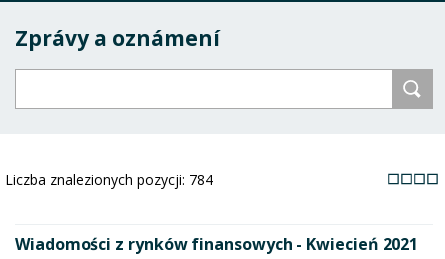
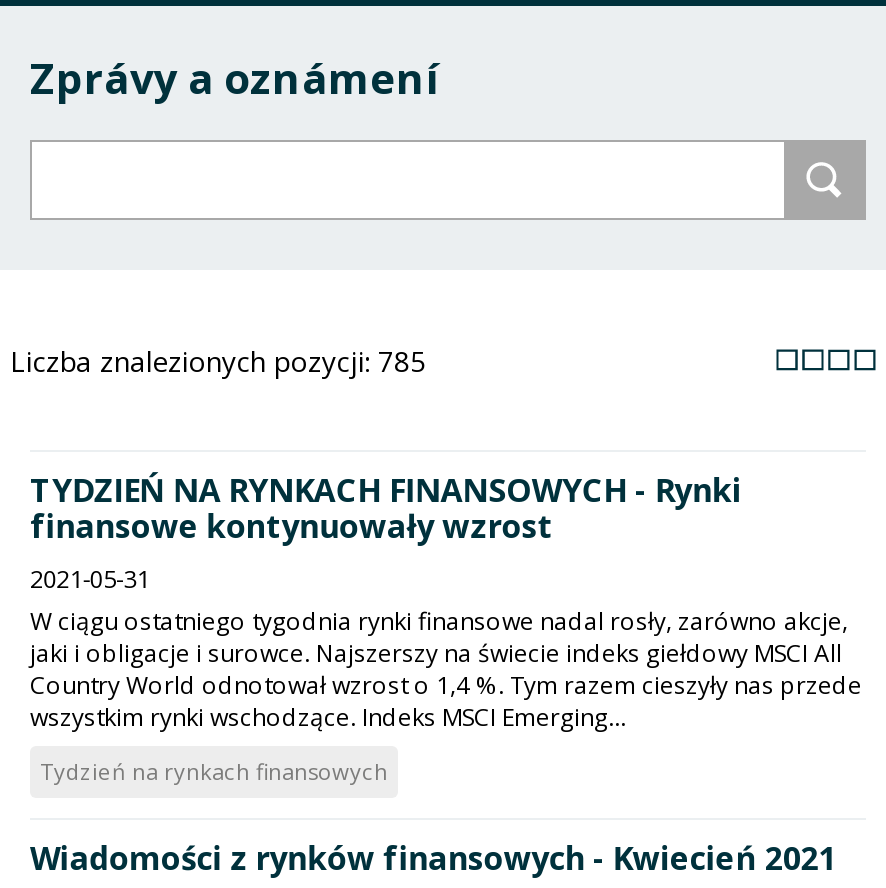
[5,169,213,188] Liczba znalezionych pozycji: 784 -> [10,341,862,786] Liczba znalezionych pozycji: 785 | TYDZIEŃ NA RYNKACH FINANSOWYCH - Rynki | finansowe kontynuowały wzrost | 2021-05-31 | W ciągu ostatniego tygodnia rynki finansowe nadal rosły, zarówno akcje, | jaki i obligacje i surowce. Najszerszy na świecie indeks giełdowy MSCI All | Country World odnotował wzrost o 1,4 %. Tym razem cieszyły nas przede | wszystkim rynki wschodzące. Indeks MSCI Emerging... | Tydzień na rynkach finansowych

